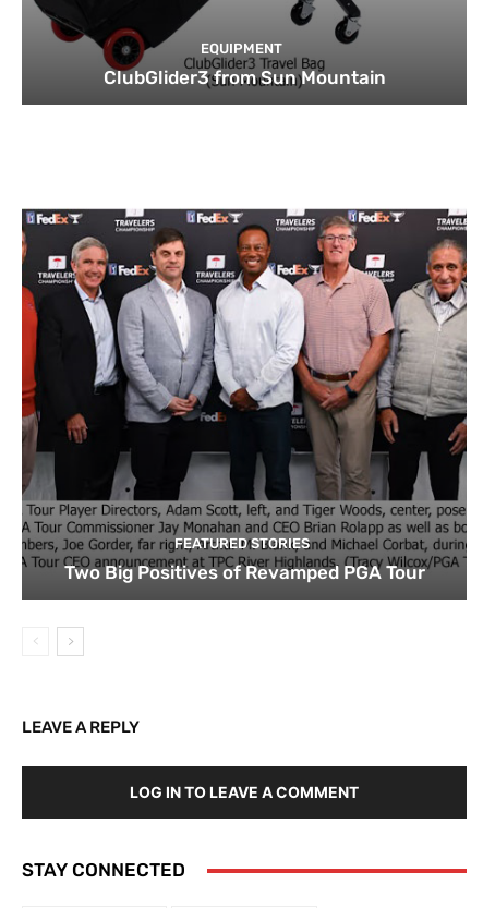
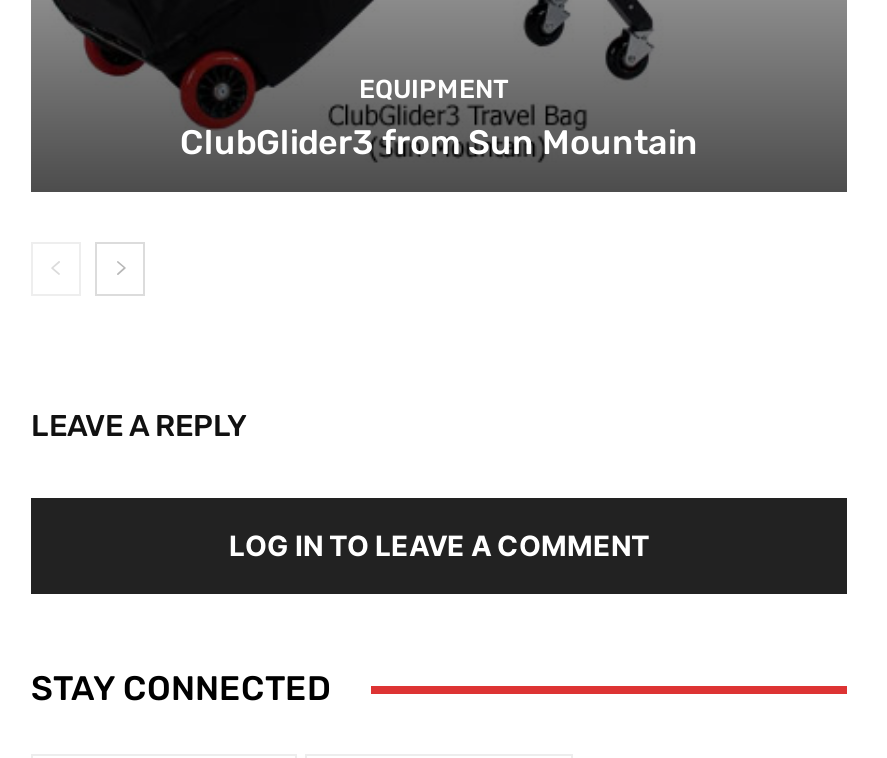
[21,208,468,583] [image] | FEATURED STORIES | Two Big Positives of Revamped PGA Tour -> none

